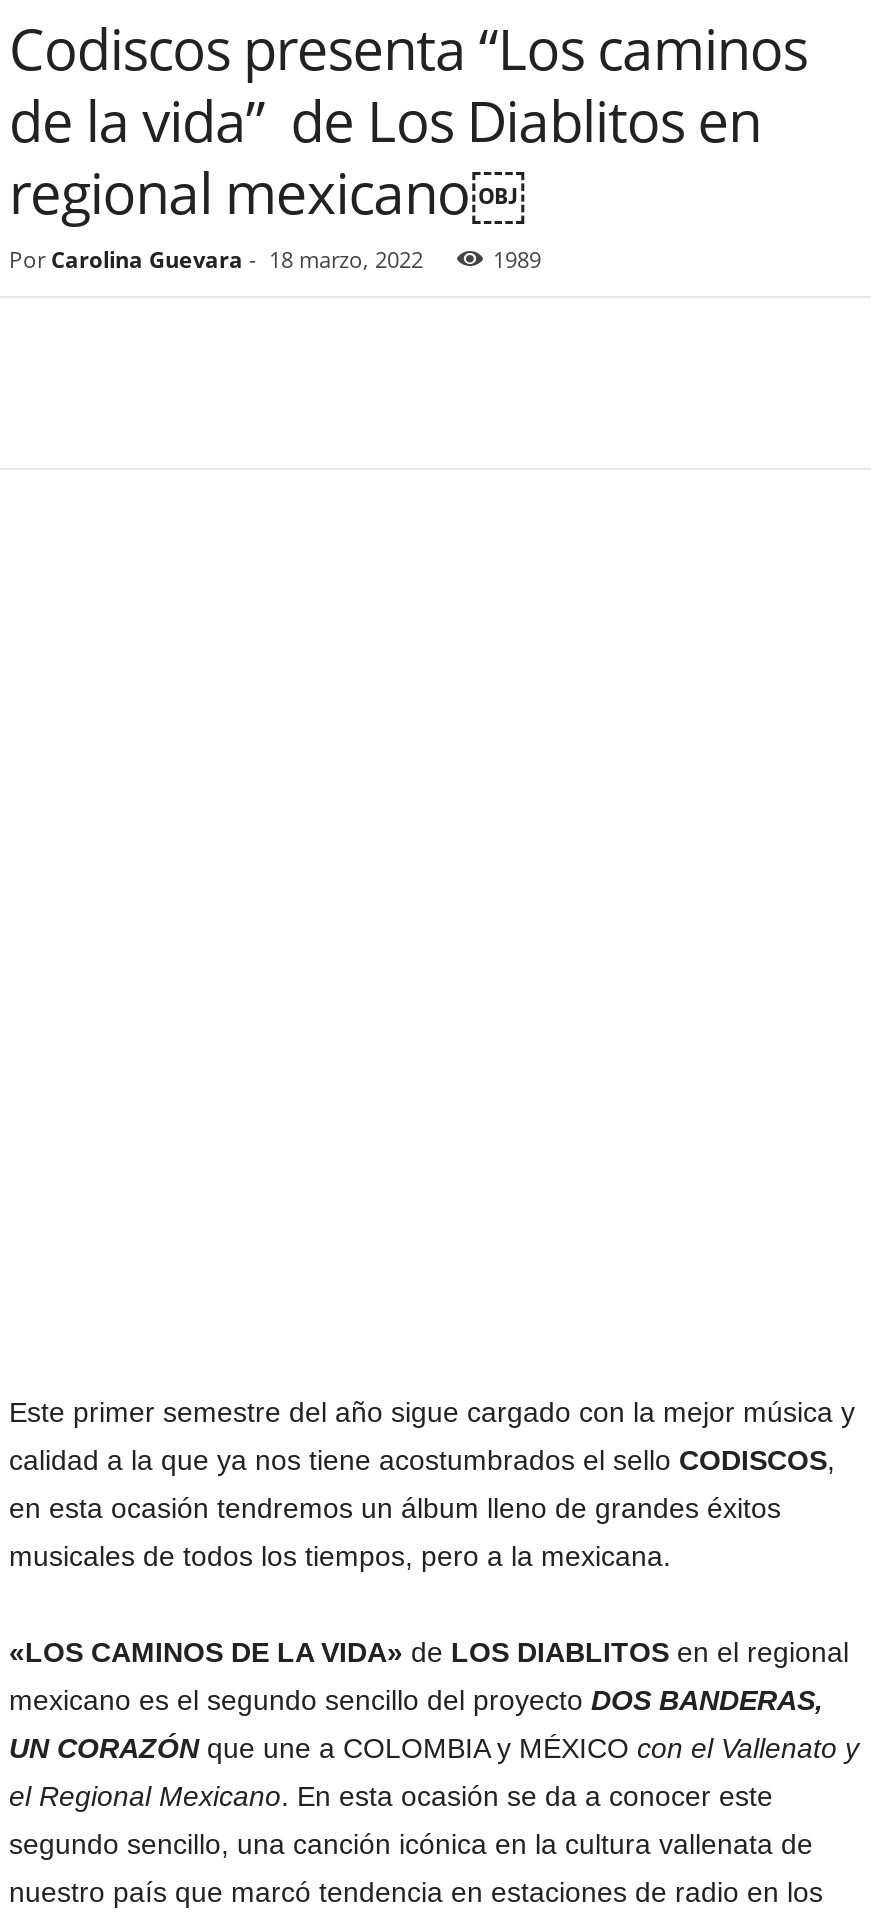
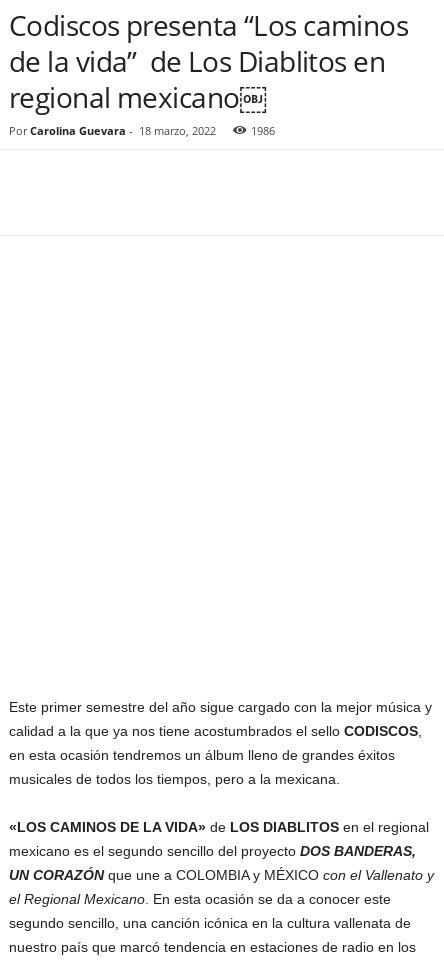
[493,244,541,274] 1989 -> [251,123,275,138] 1986

